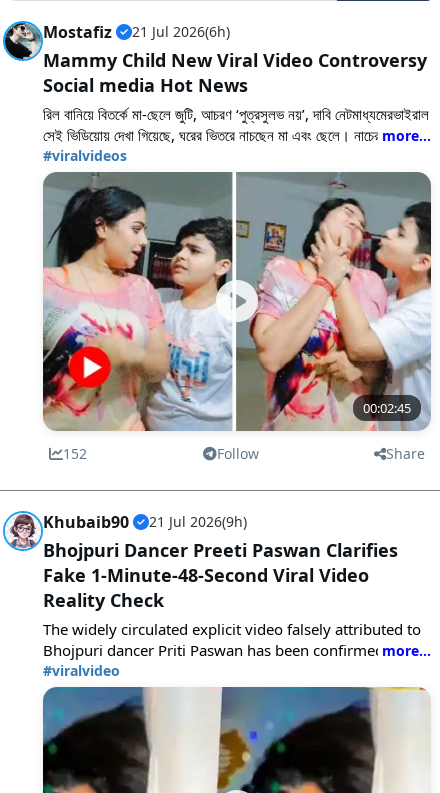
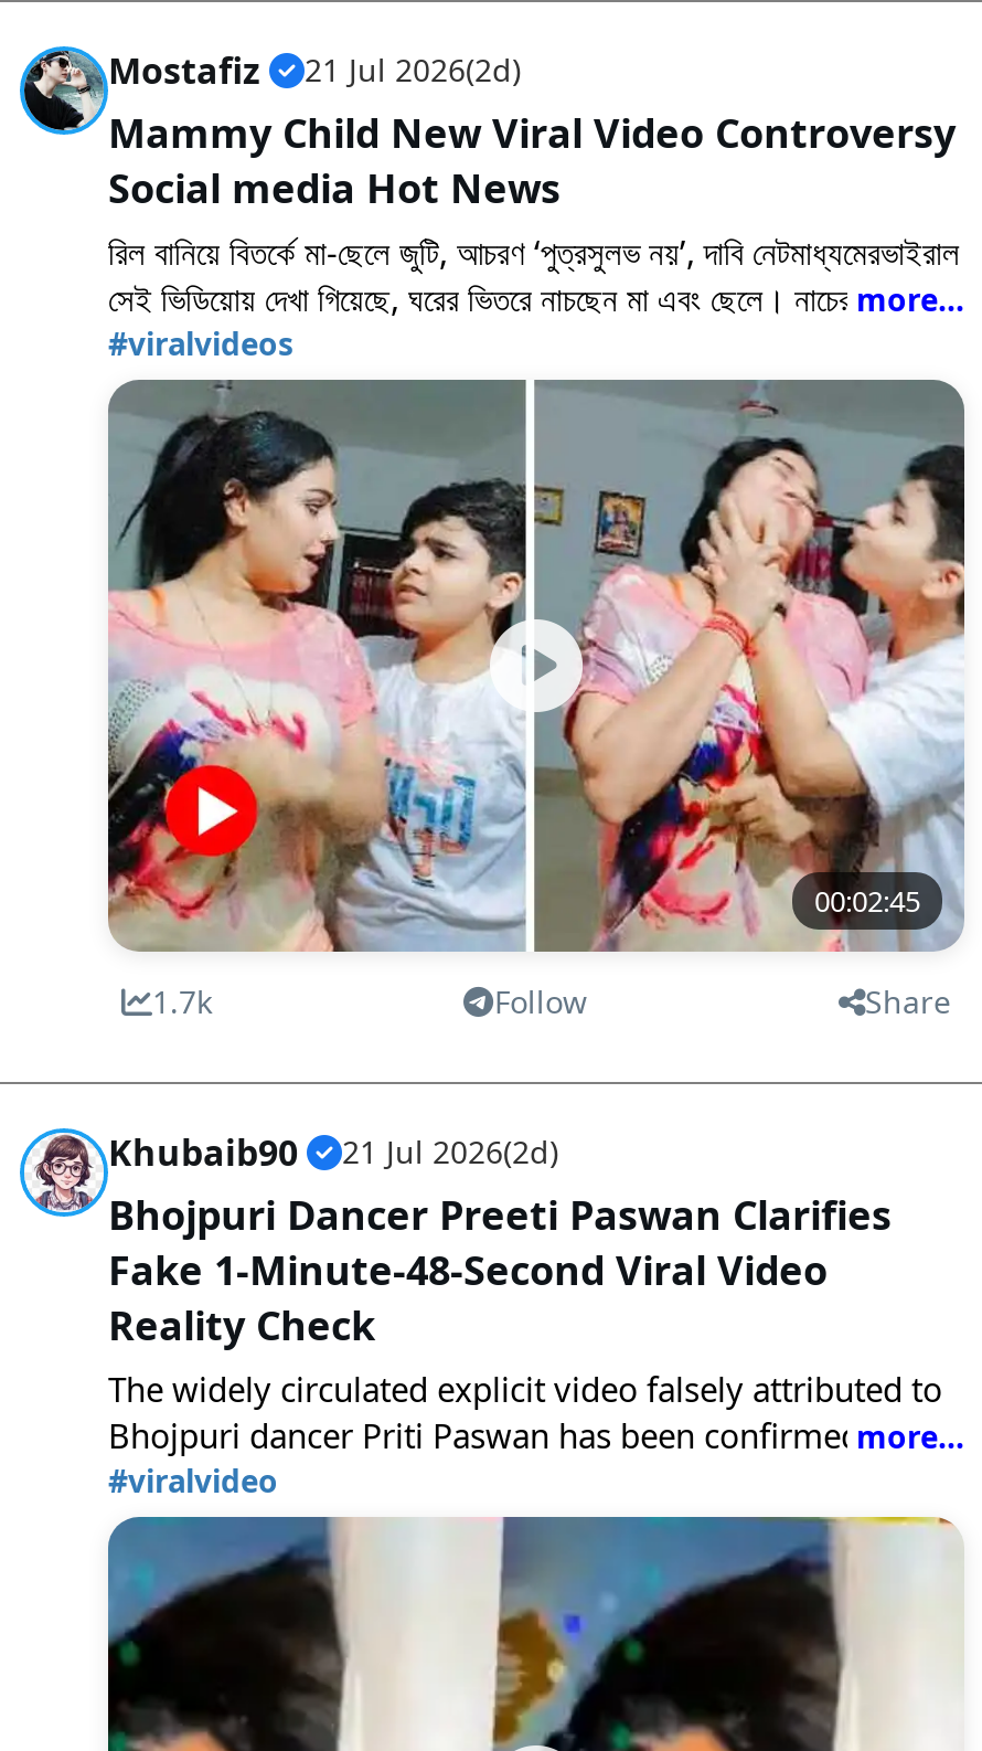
[43,21,230,43] Mostafiz 21 Jul 2026(6h) -> [108,46,521,95] Mostafiz 21 Jul 2026(2d)
[63,444,87,463] 152 -> [152,980,212,1022] 1.7k
[43,511,247,533] Khubaib90 21 Jul 2026(9h) -> [108,1128,558,1176] Khubaib90 21 Jul 2026(2d)

